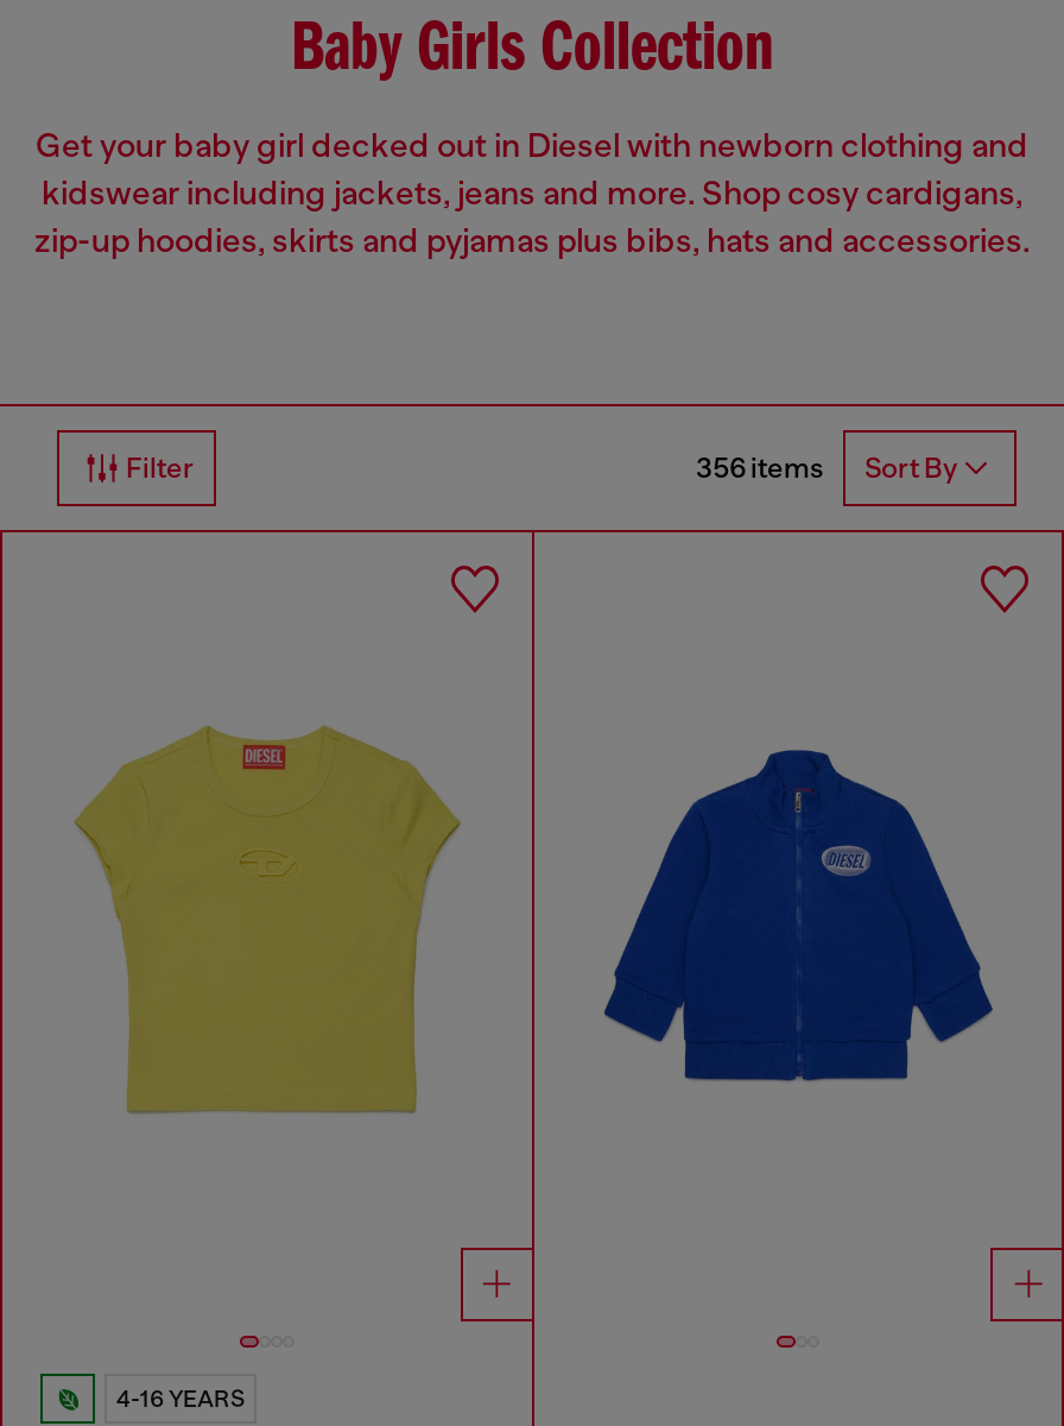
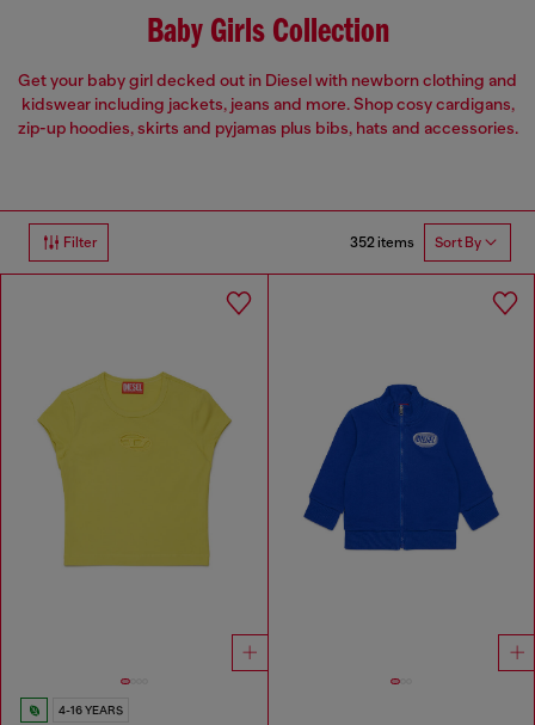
[696,451,957,486] 356 items Sort By -> [350,234,481,251] 352 items Sort By

